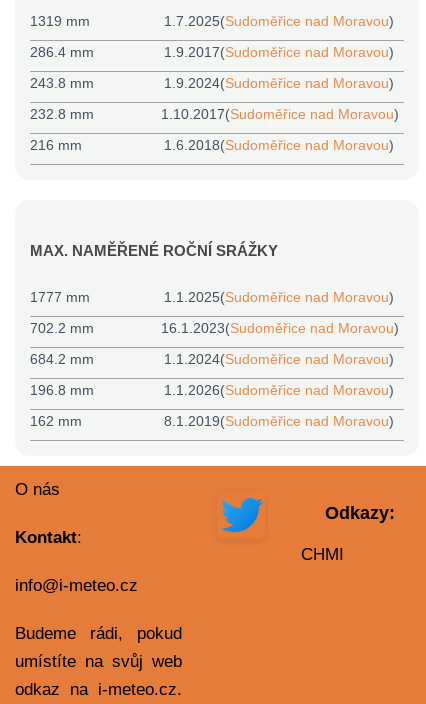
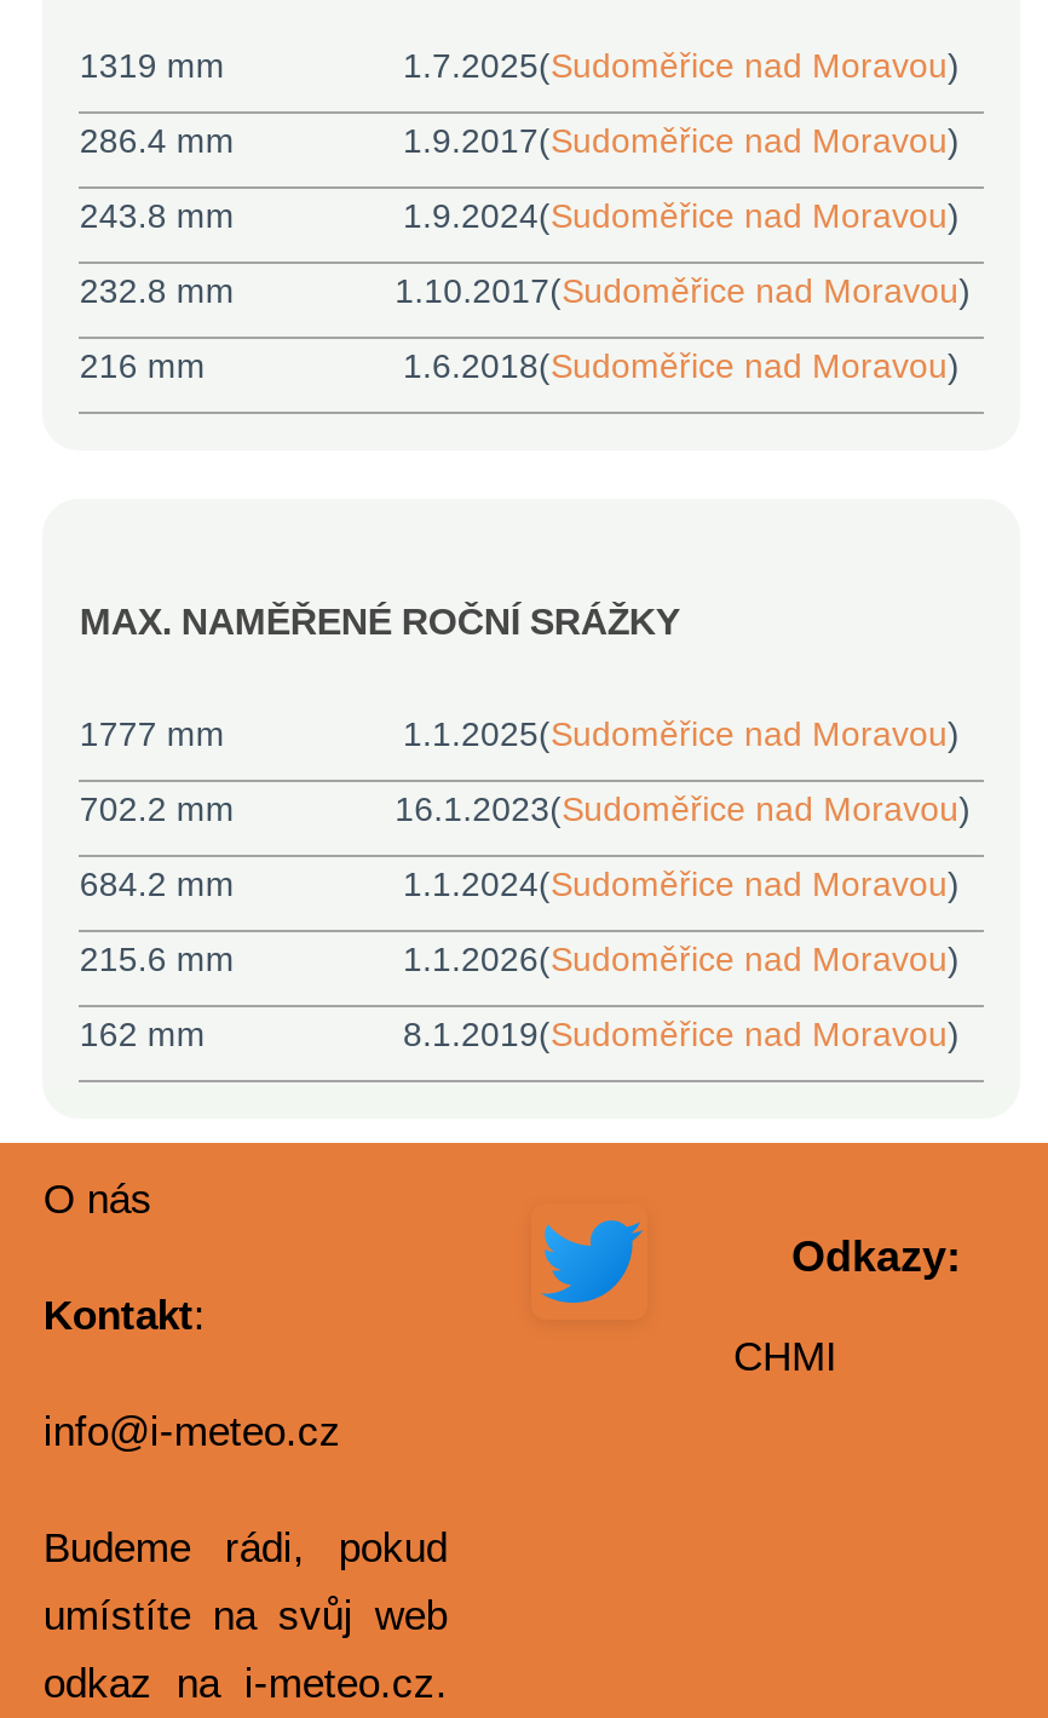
[30,382,94,398] 196.8 mm -> [80,940,235,978] 215.6 mm

